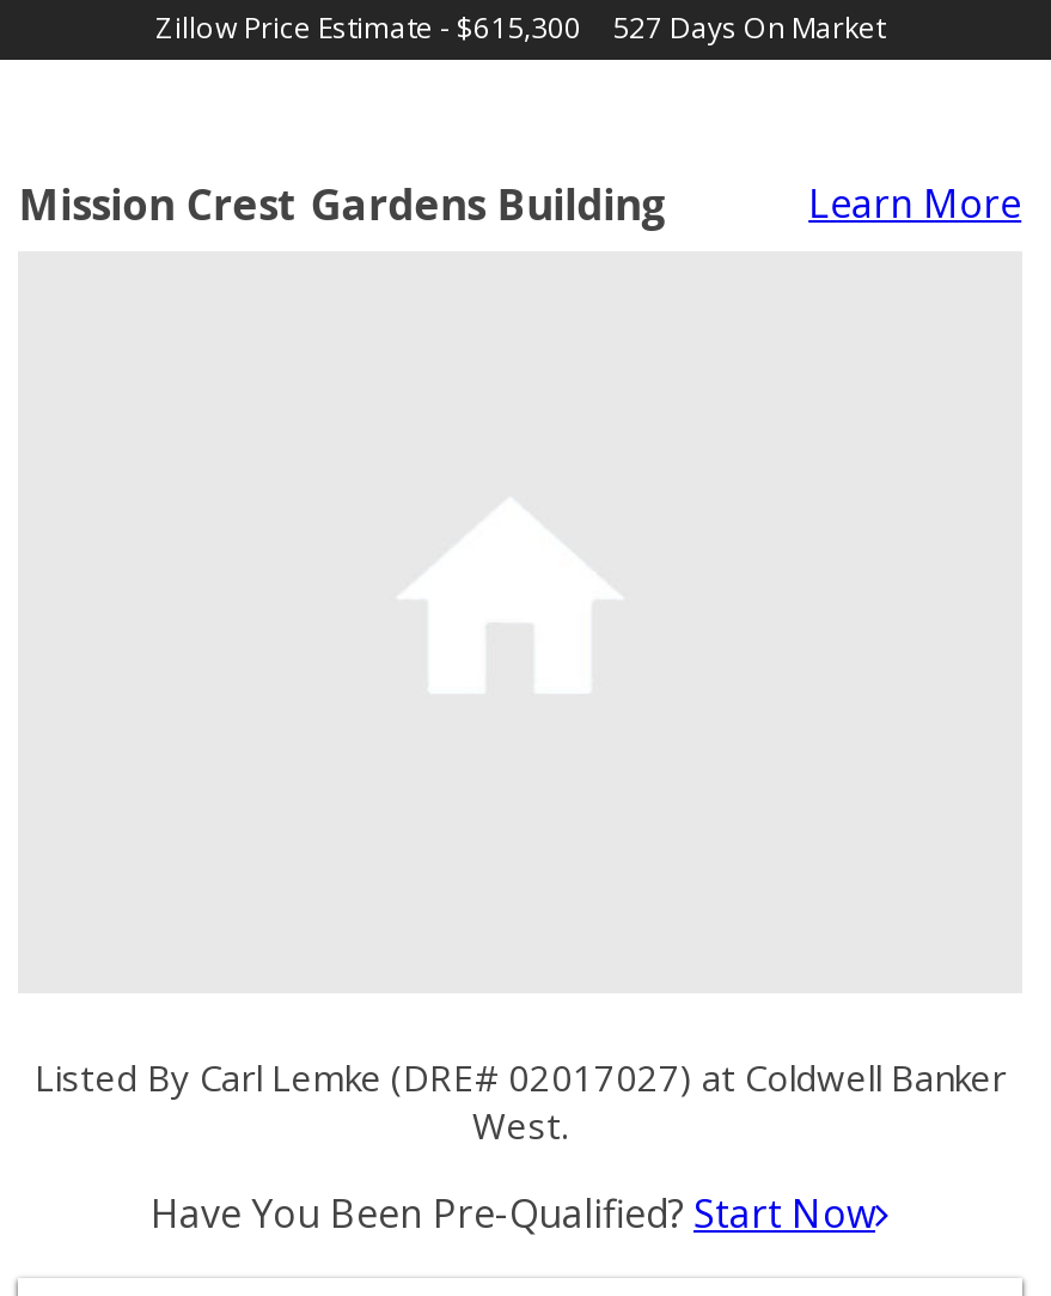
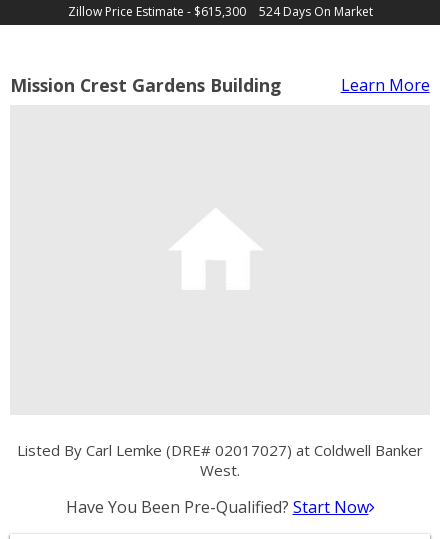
[612,7,885,48] 527 Days On Market -> [258,3,372,20] 524 Days On Market

